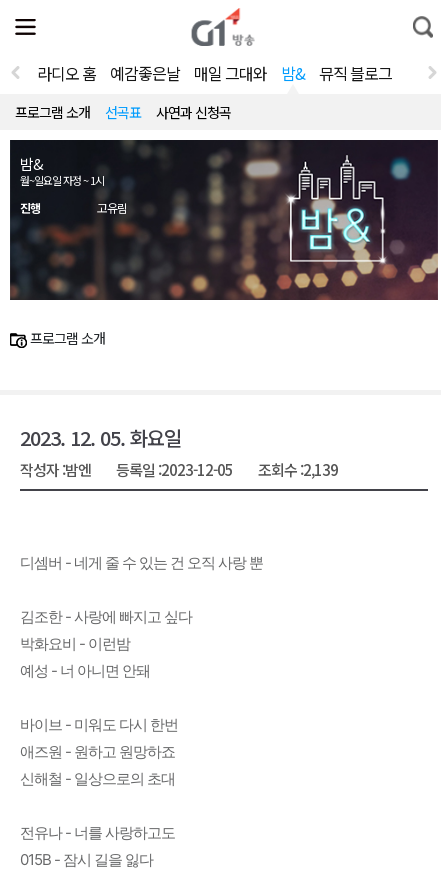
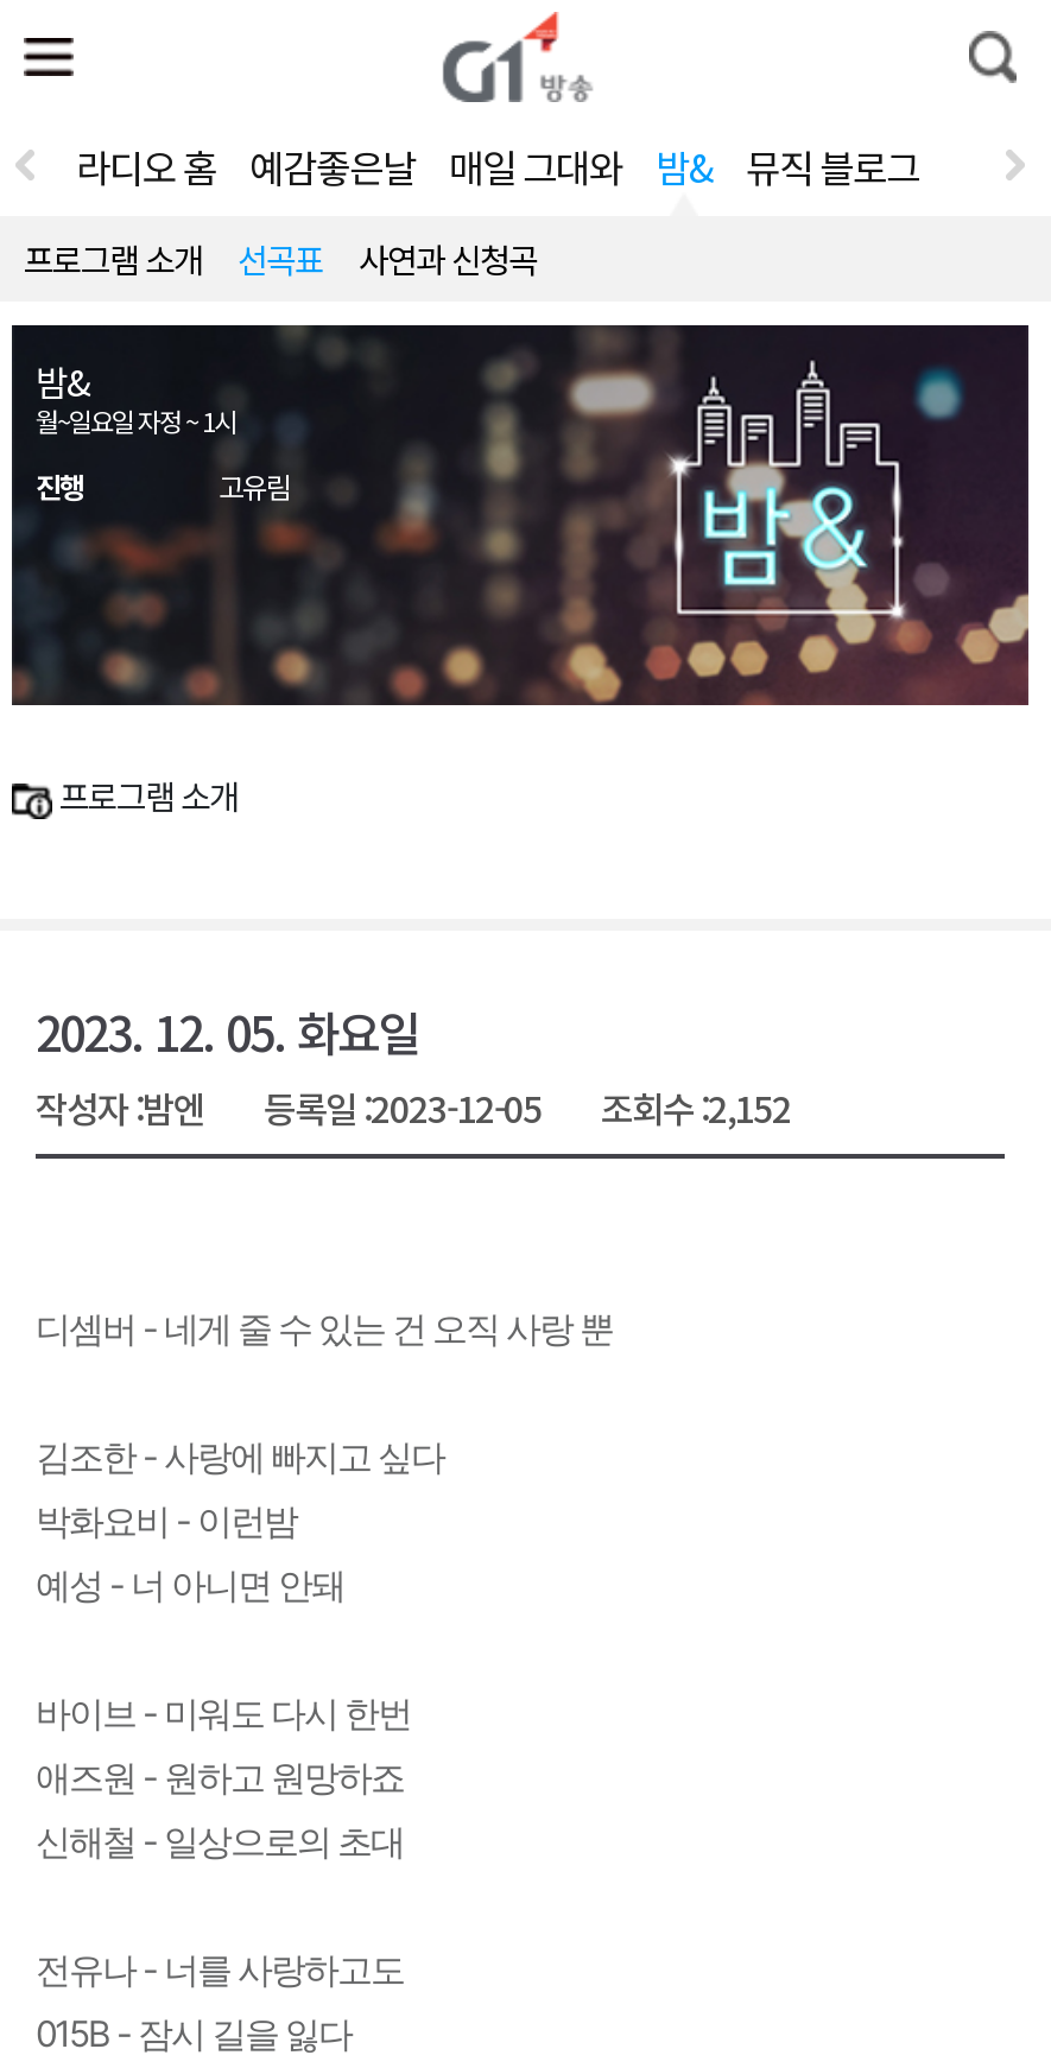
[20,459,338,480] 작성자 : 밤엔 등록일 : 2023-12-05 조회수 : 2,139 -> [36,1082,791,1132] 작성자 : 밤엔 등록일 : 2023-12-05 조회수 : 2,152

